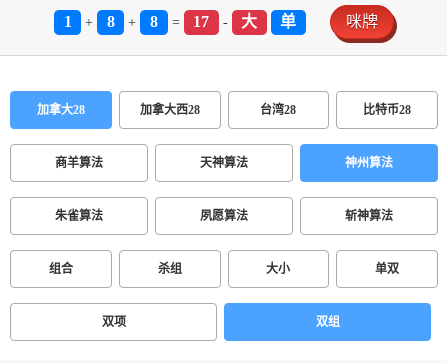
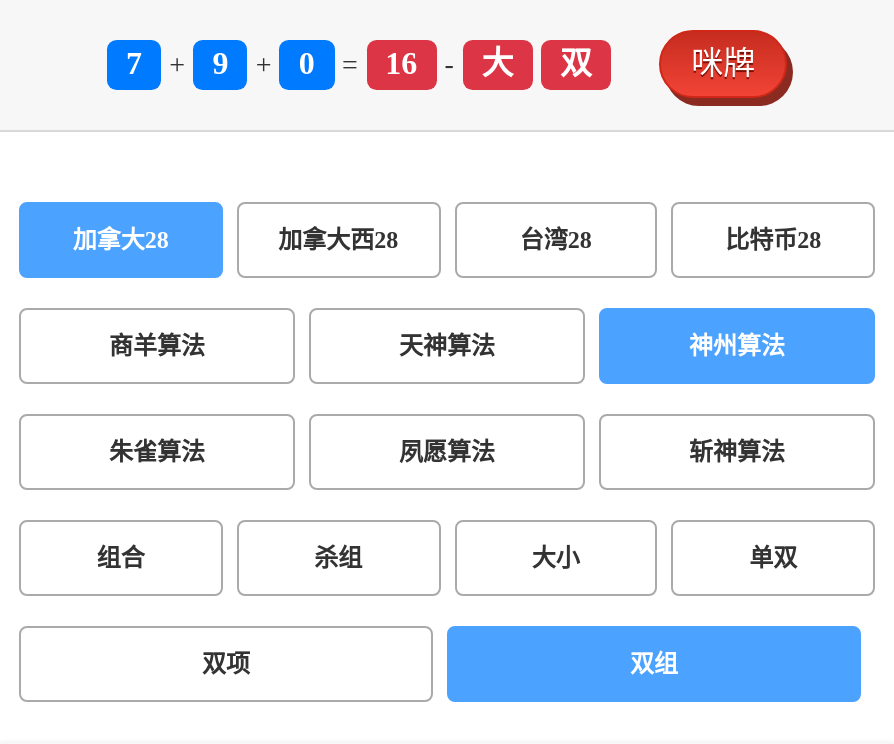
[63,13,71,30] 1 -> [126,46,142,80] 7
[107,13,115,30] 8 -> [212,46,228,80] 9
[150,13,158,30] 8 -> [299,46,315,80] 0
[193,13,209,30] 17 -> [385,46,417,80] 16
[280,13,296,30] 单 -> [560,46,592,80] 双

